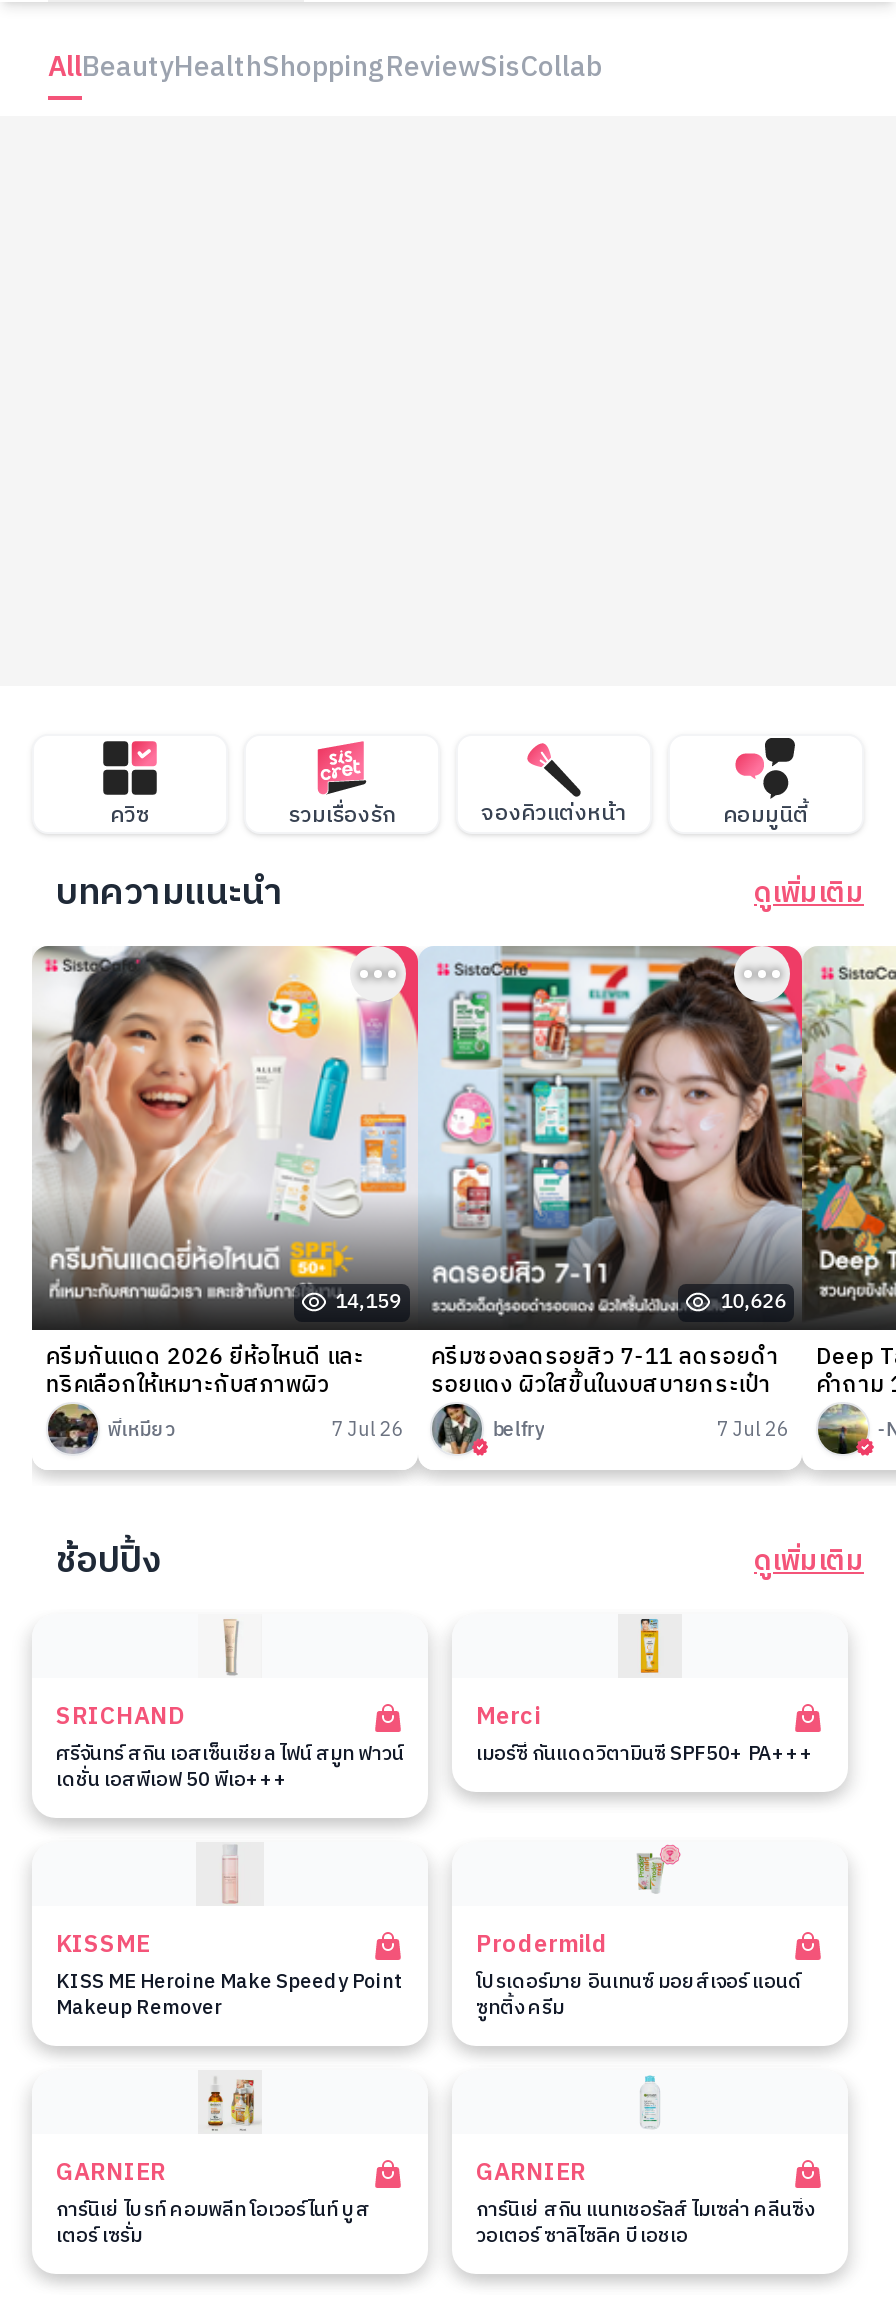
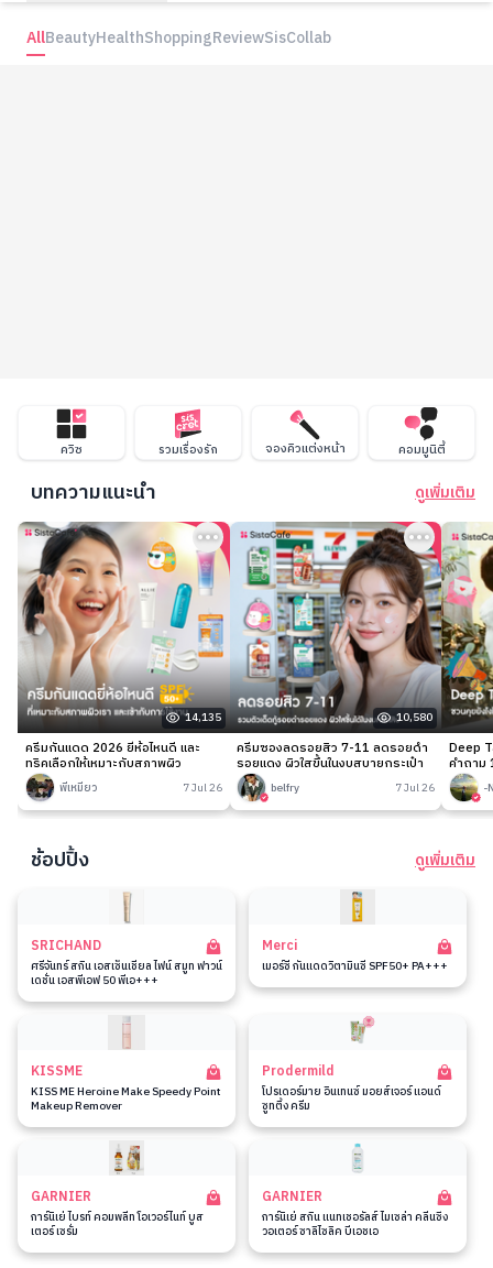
[335,1287,401,1319] 14,159 -> [184,709,221,727] 14,135
[720,1287,786,1319] 10,626 -> [396,709,433,727] 10,580

